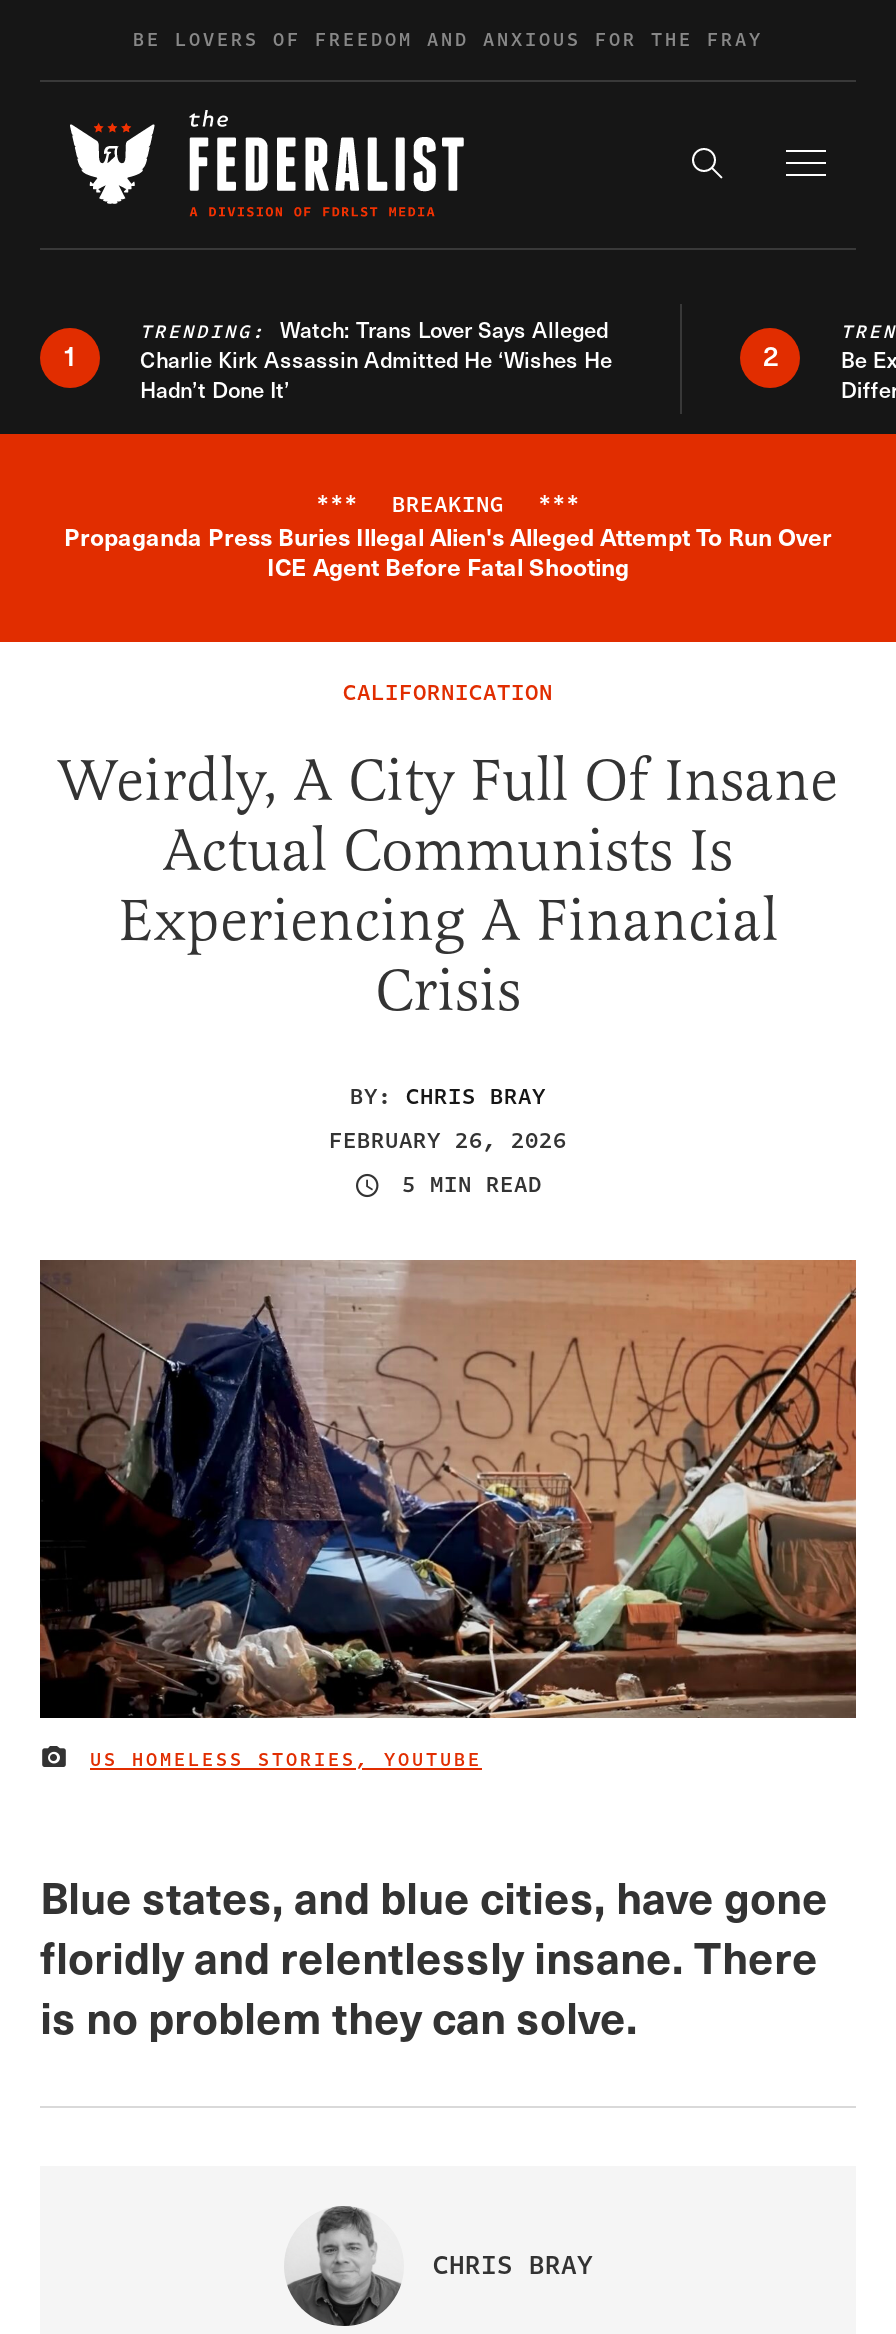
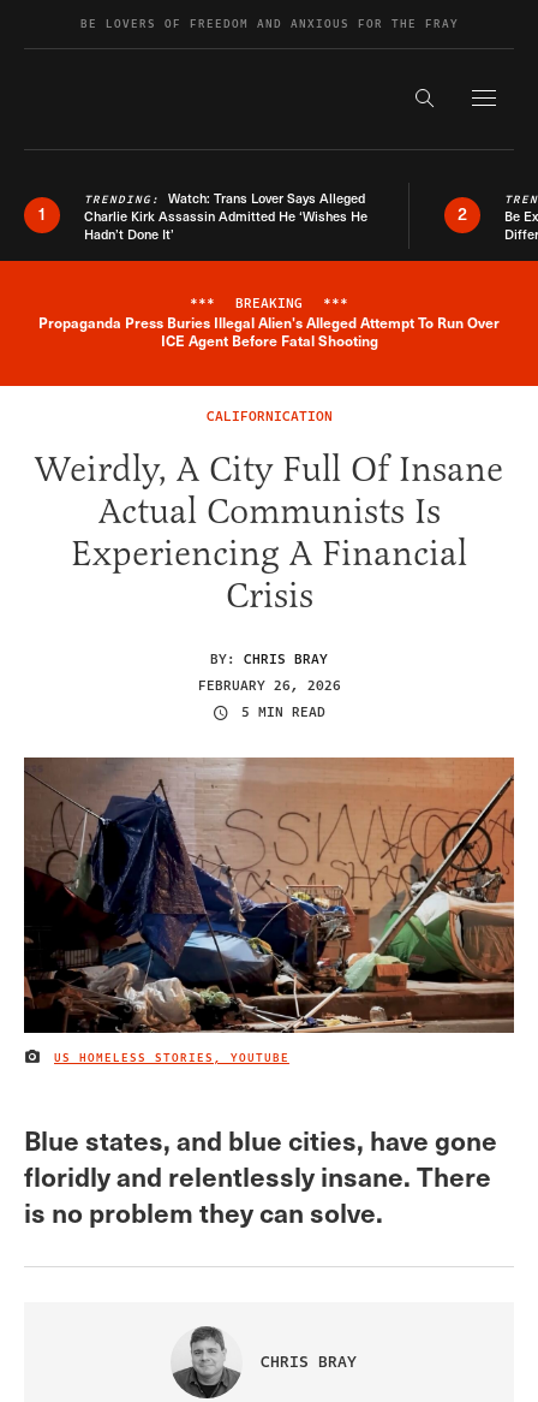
[188,110,466,218] [image] -> none
[68,122,156,206] [image] -> none

